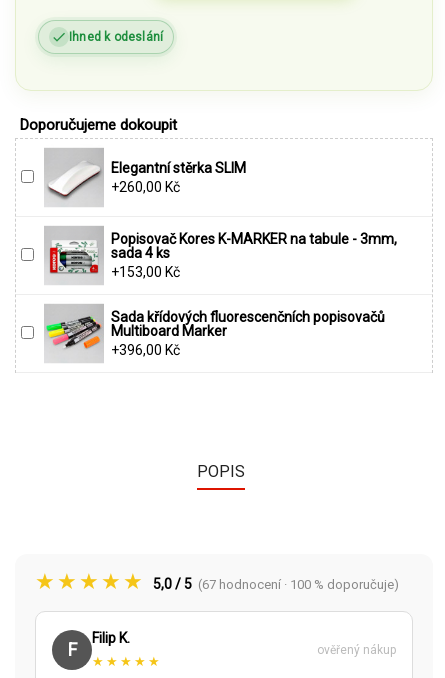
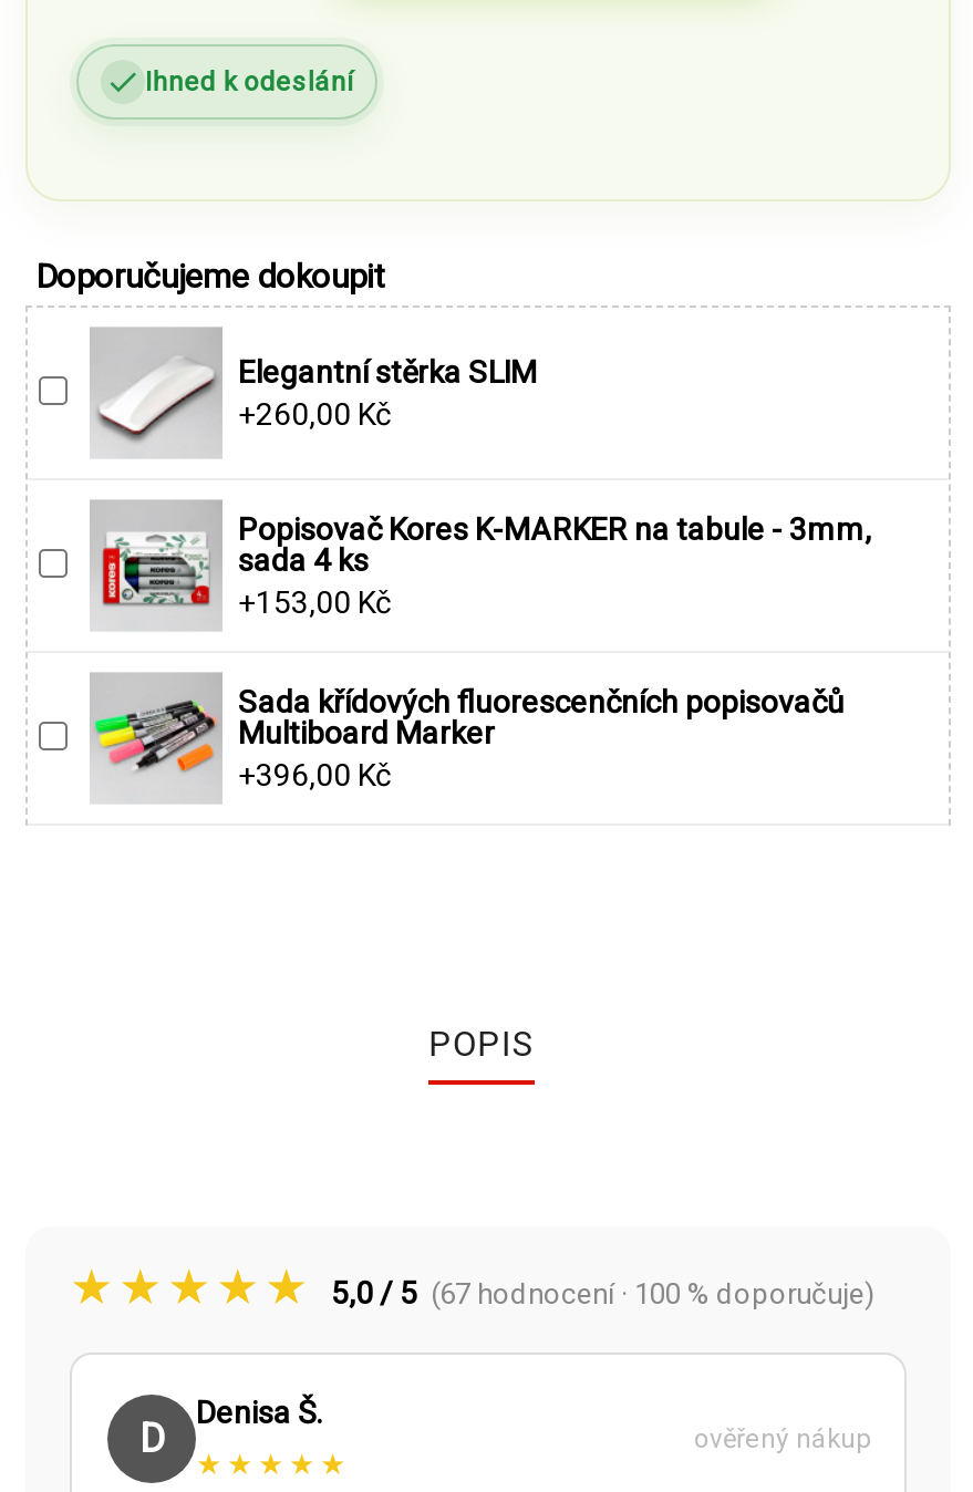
[92,630,130,646] Filip K. -> [196,1395,322,1430] Denisa Š.
[67,639,76,660] F -> [139,1415,164,1461] D

